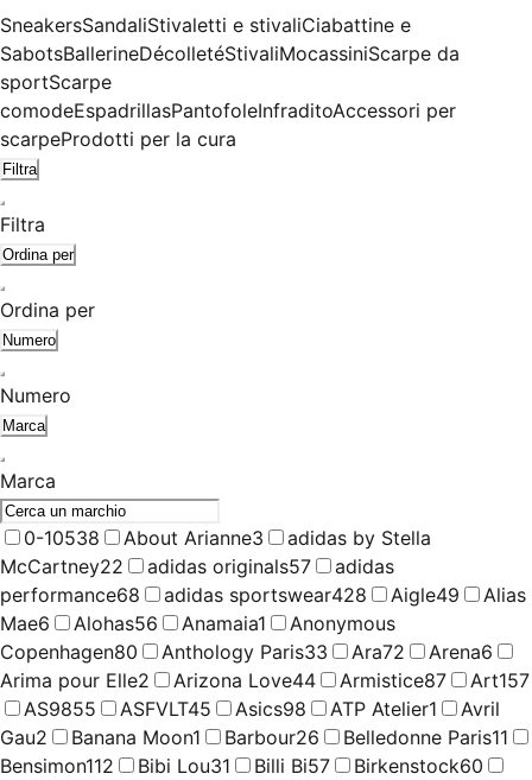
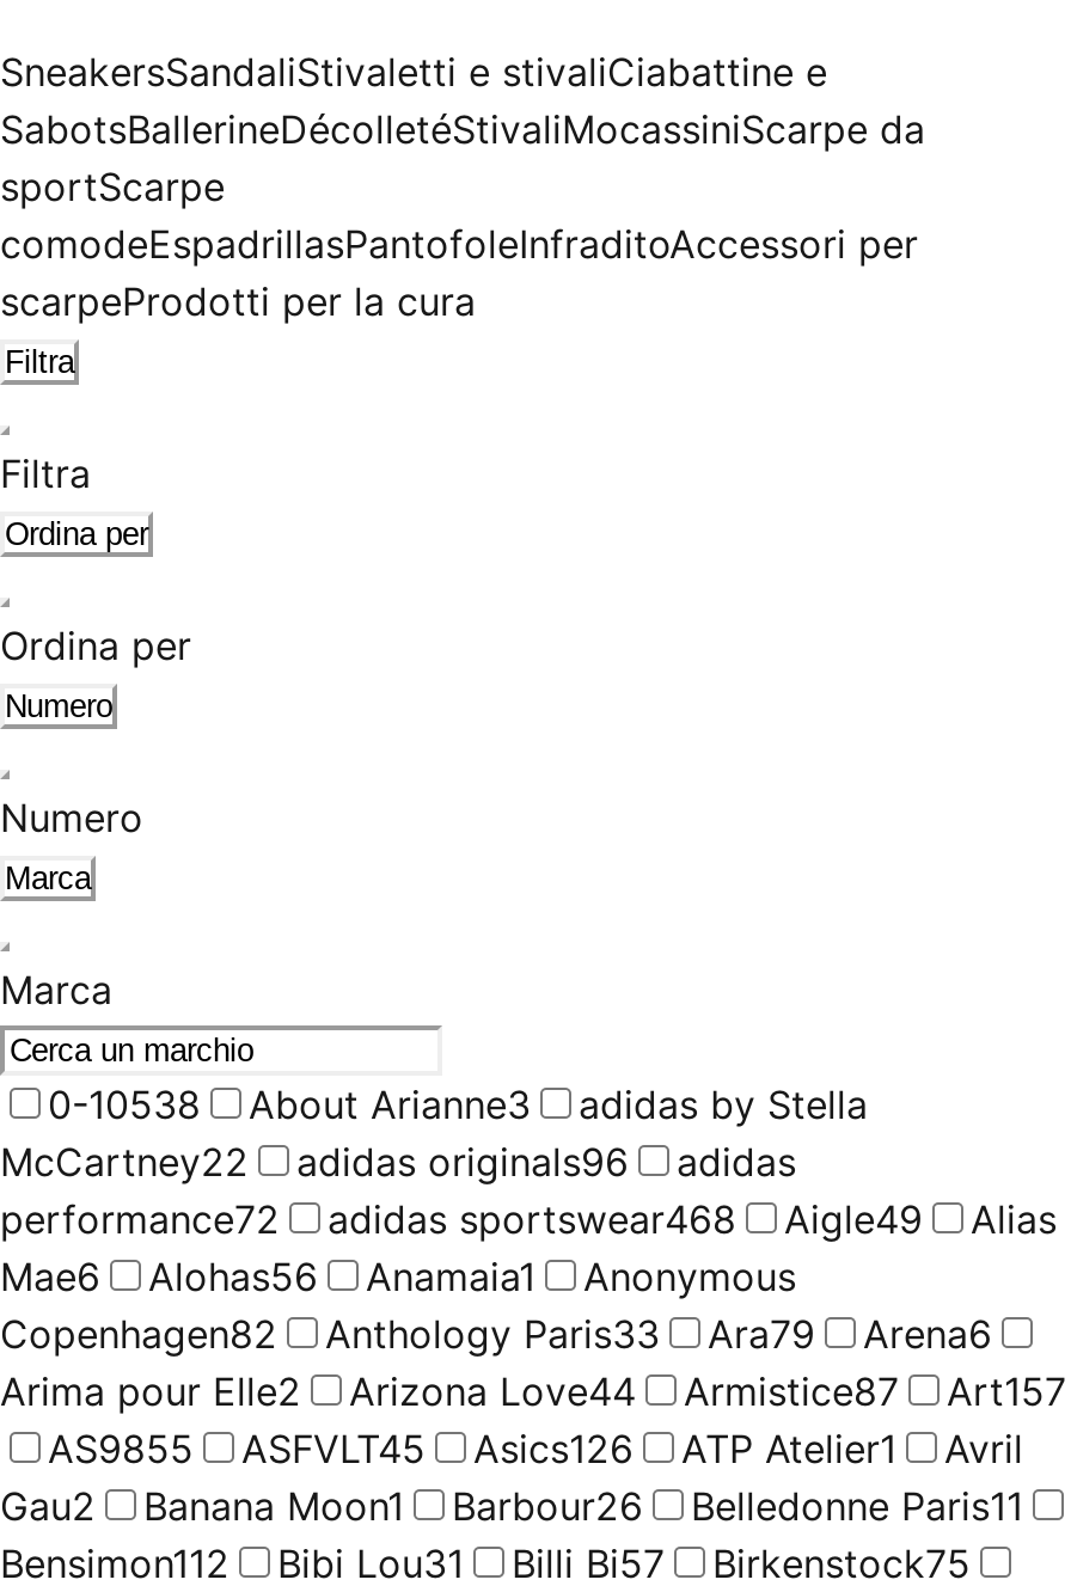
[147,554,311,578] adidas originals57 -> [296,1138,629,1185] adidas originals96
[0,583,140,607] performance68 -> [0,1195,280,1243] performance72
[164,583,367,607] adidas sportswear428 -> [328,1195,736,1243] adidas sportswear468
[0,640,138,664] Copenhagen80 -> [0,1310,277,1358] Copenhagen82
[351,640,405,664] Ara72 -> [708,1310,815,1358] Ara79
[24,697,500,721] AS9855 ASFVLT45 Asics98 ATP Atelier1 Avril -> [48,1424,1023,1472] AS9855 ASFVLT45 Asics126 ATP Atelier1 Avril
[0,754,483,778] Bensimon112 Bibi Lou31 Billi Bi57 Birkenstock60 -> [0,1539,971,1587] Bensimon112 Bibi Lou31 Billi Bi57 Birkenstock75

